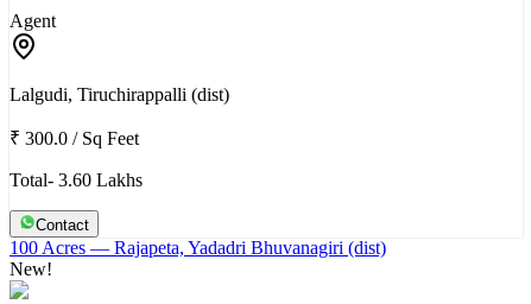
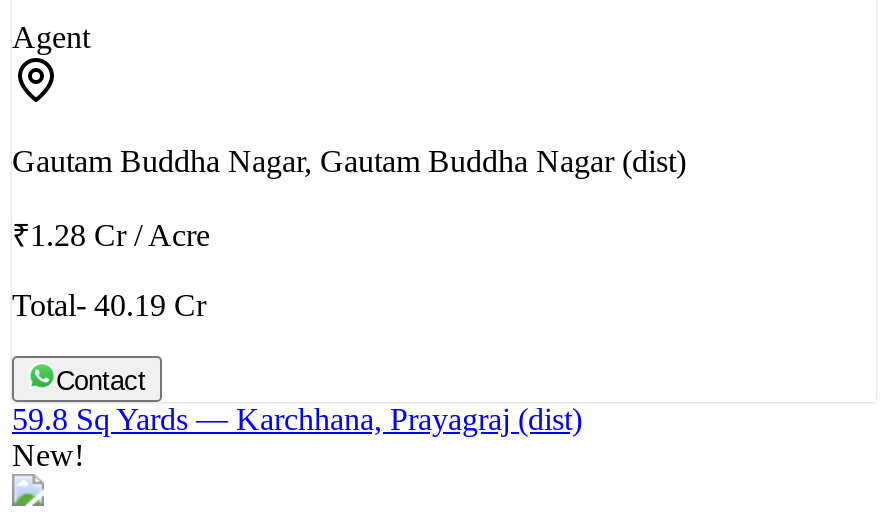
[10,85,229,105] Lalgudi, Tiruchirappalli (dist) -> [12,145,686,179] Gautam Buddha Nagar, Gautam Buddha Nagar (dist)
[10,129,139,149] ₹ 300.0 / Sq Feet -> [12,219,210,253] ₹1.28 Cr / Acre
[10,170,143,190] Total- 3.60 Lakhs -> [12,289,206,323] Total- 40.19 Cr
[10,238,386,258] 100 Acres — Rajapeta, Yadadri Bhuvanagiri (dist) -> [12,403,582,437] 59.8 Sq Yards — Karchhana, Prayagraj (dist)

